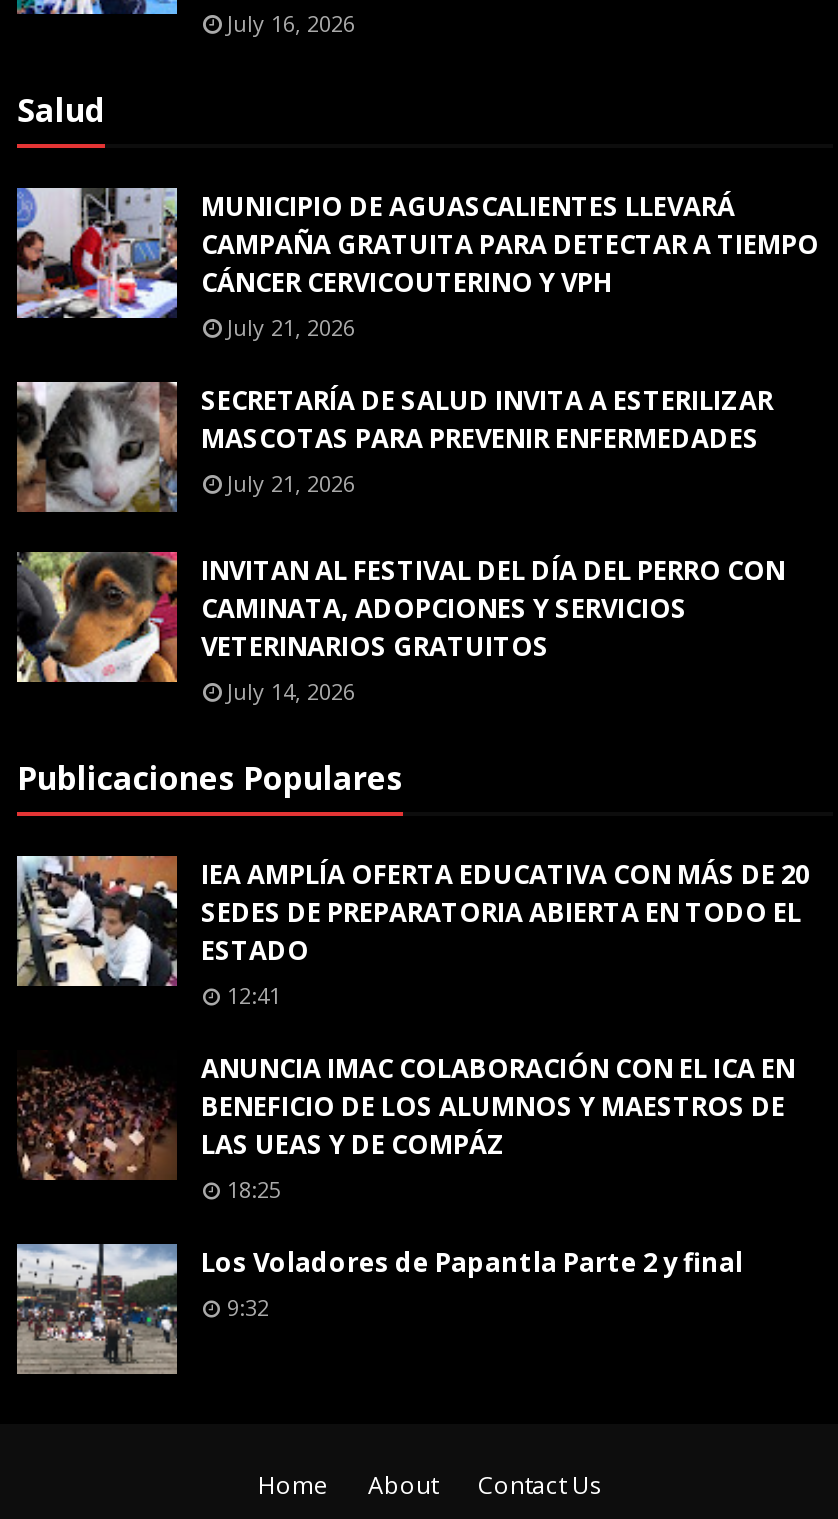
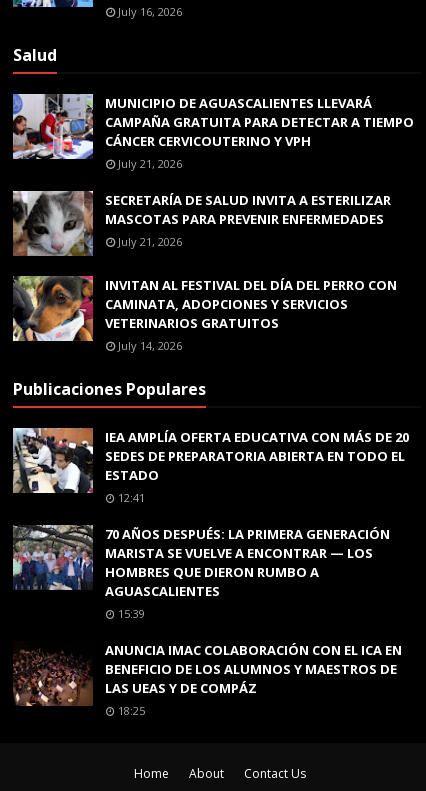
none -> [12,524,390,621] [image] | 70 AÑOS DESPUÉS: LA PRIMERA GENERACIÓN | MARISTA SE VUELVE A ENCONTRAR — LOS | HOMBRES QUE DIERON RUMBO A | AGUASCALIENTES | 15:39
moved [13,1051,795,1205] -> [11,641,402,718]: [image] | ANUNCIA IMAC COLABORACIÓN CON EL ICA EN | BENEFICIO DE LOS ALUMNOS Y MAESTROS DE | LAS UEAS Y DE COMPÁZ | 18:25
[15,1242,743,1376] [image] | Los Voladores de Papantla Parte 2 y final | 9:32 -> none

